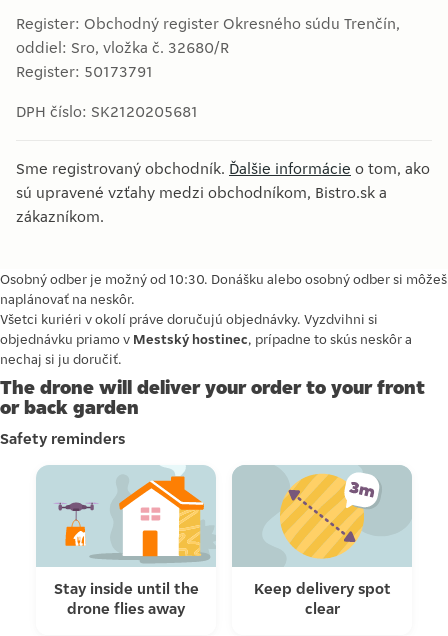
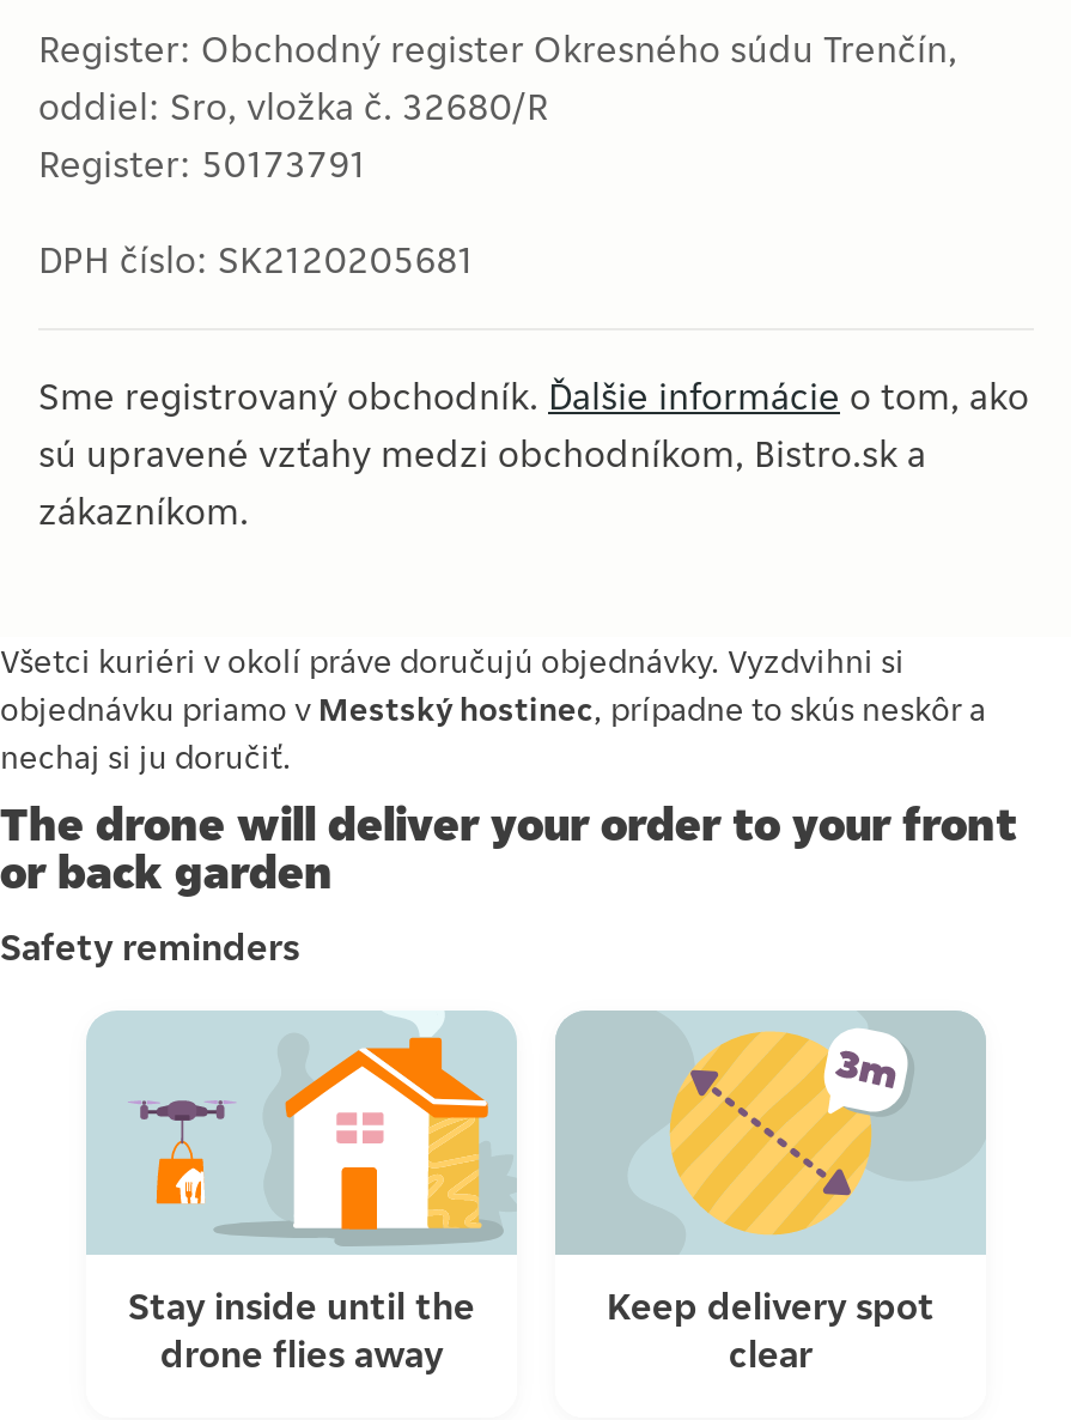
[0,270,447,308] Osobný odber je možný od 10:30. Donášku alebo osobný odber si môžeš | naplánovať na neskôr. -> none

